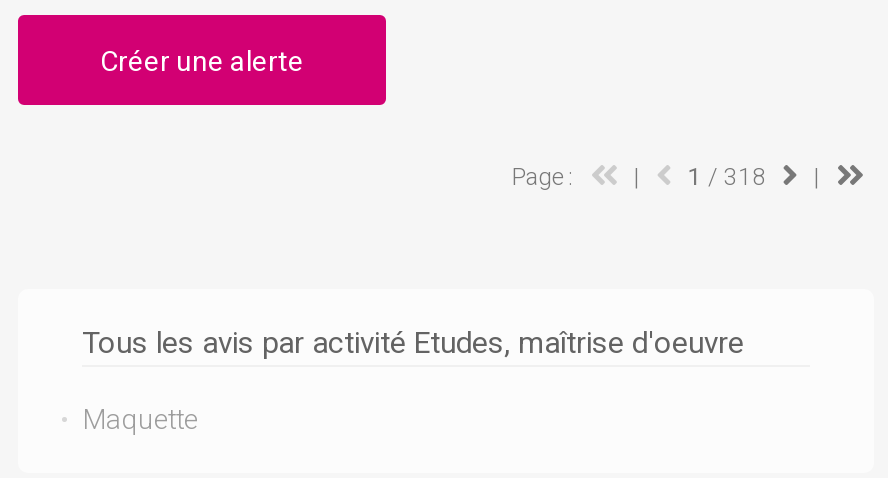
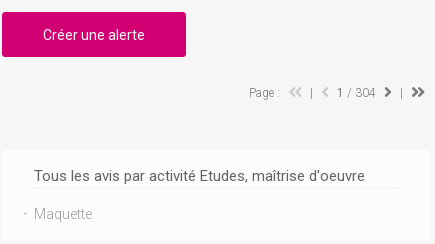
[688,163,772,191] 1 / 318 -> [337,86,379,100] 1 / 304

